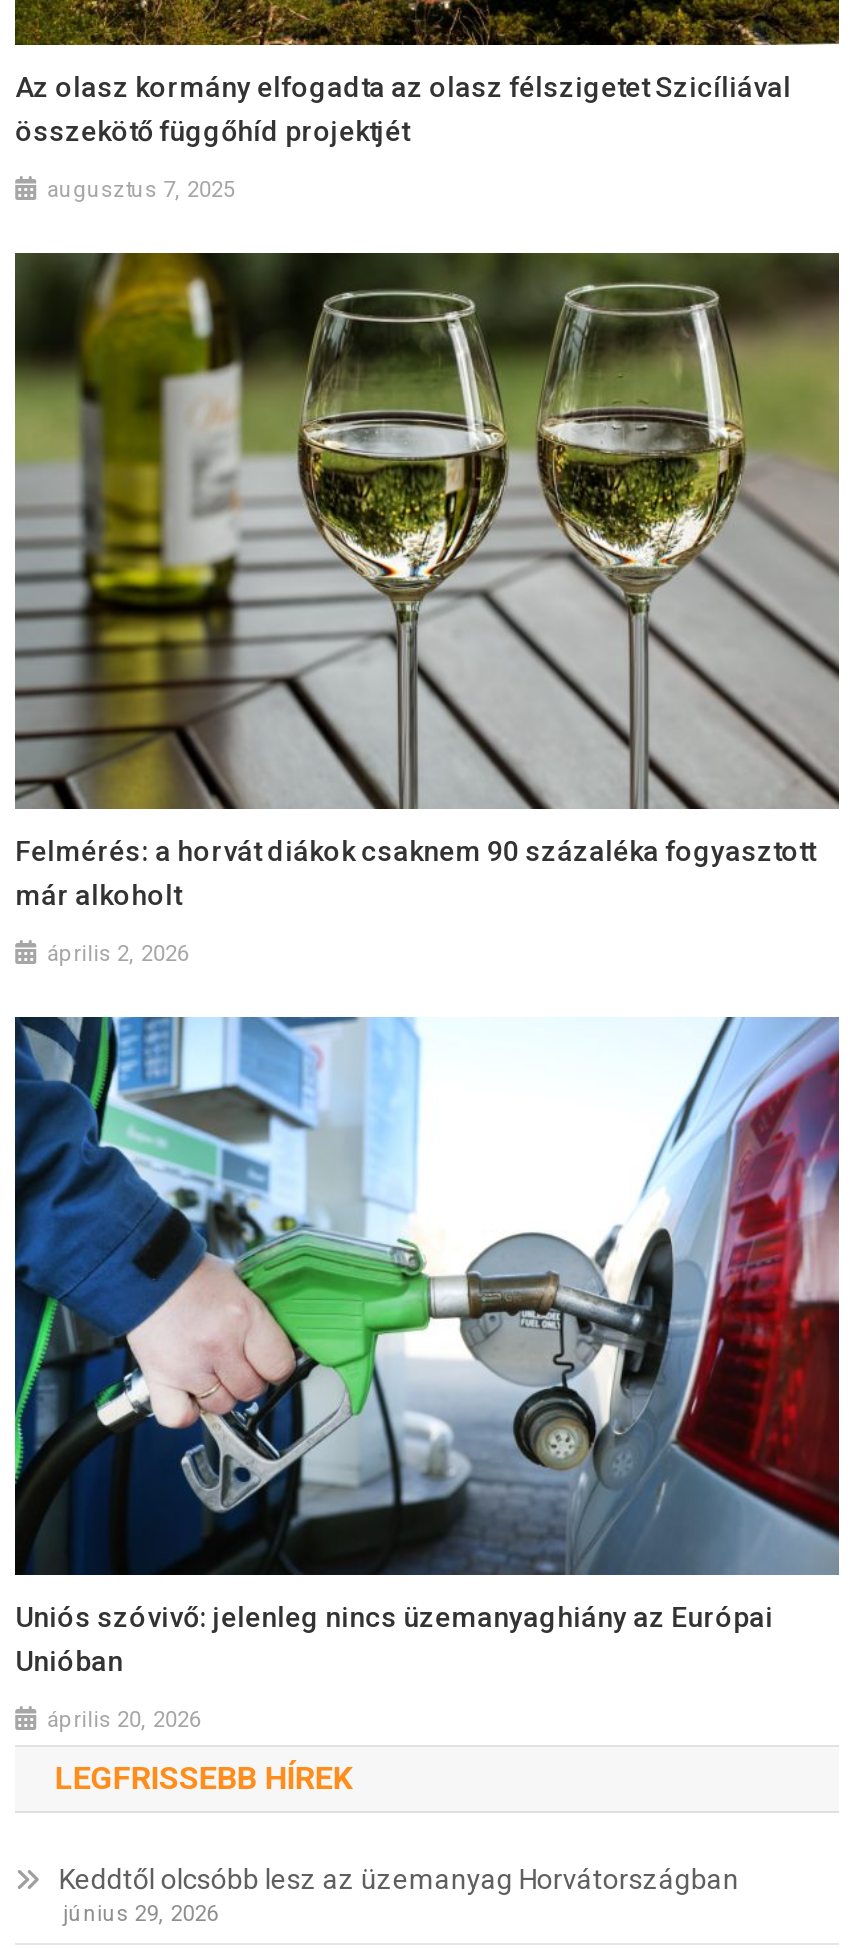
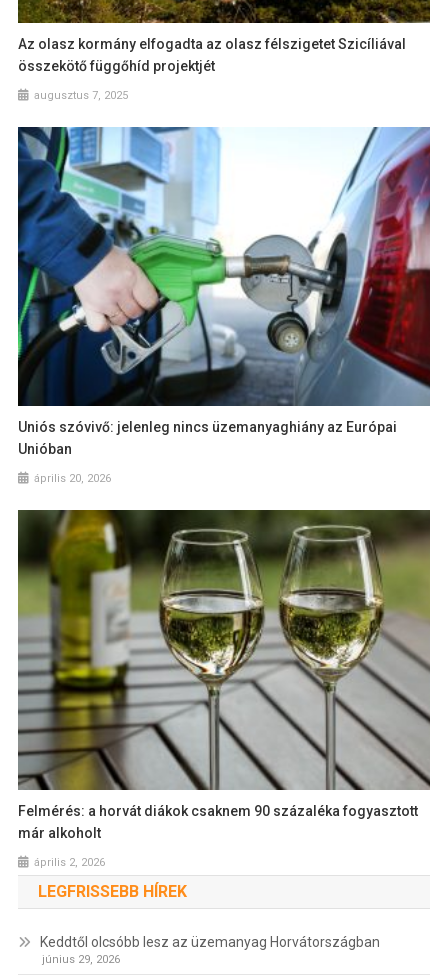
moved [15,250,839,968] -> [17,509,431,869]: [image] | Felmérés: a horvát diákok csaknem 90 százaléka fogyasztott | már alkoholt | április 2, 2026
moved [11,1014,843,1732] -> [16,126,432,485]: [image] | Uniós szóvivő: jelenleg nincs üzemanyaghiány az Európai | Unióban | április 20, 2026

